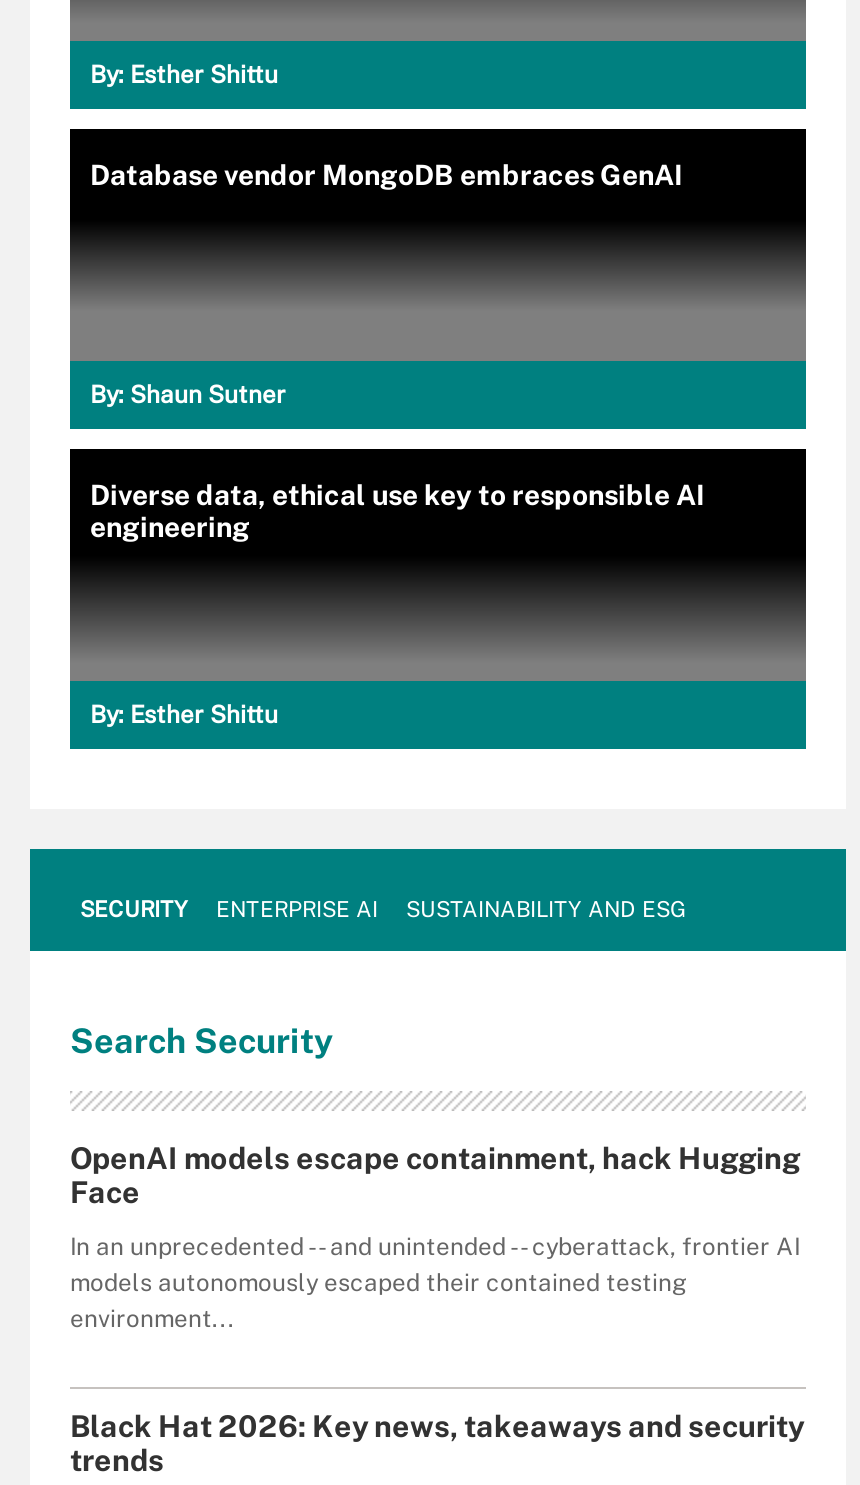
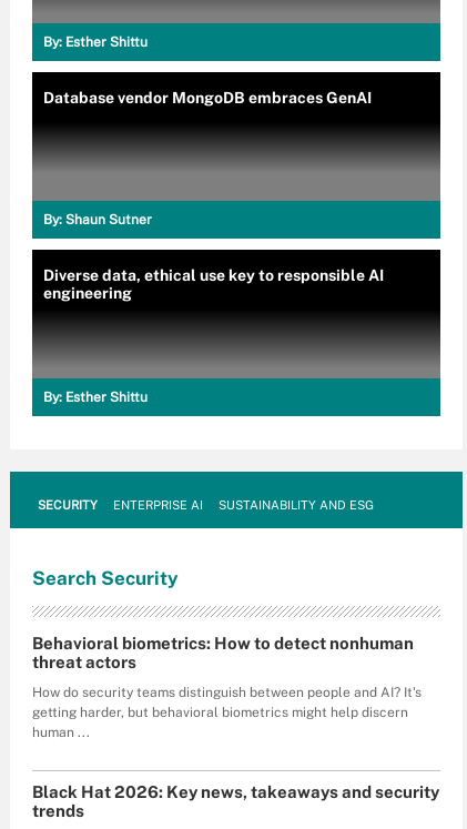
[70,1140,800,1208] OpenAI models escape containment, hack Hugging | Face -> [32,633,414,671] Behavioral biometrics: How to detect nonhuman | threat actors
[70,1232,800,1332] In an unprecedented -- and unintended -- cyberattack, frontier AI | models autonomously escaped their contained testing | environment... -> [32,684,422,740] How do security teams distinguish between people and AI? It's | getting harder, but behavioral biometrics might help discern | human ...

